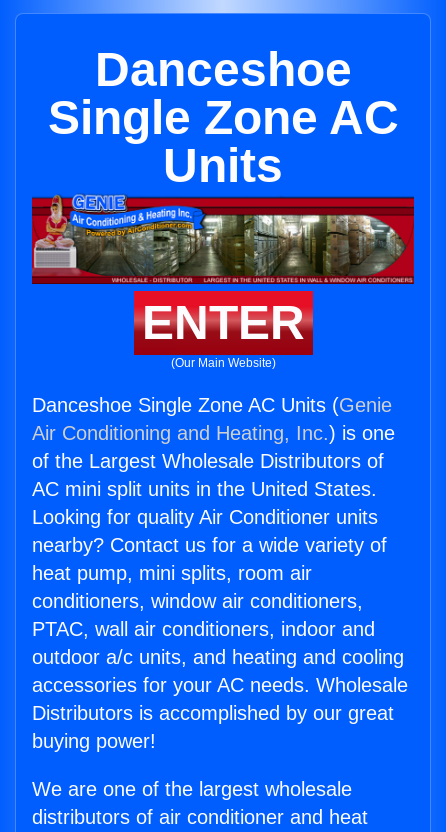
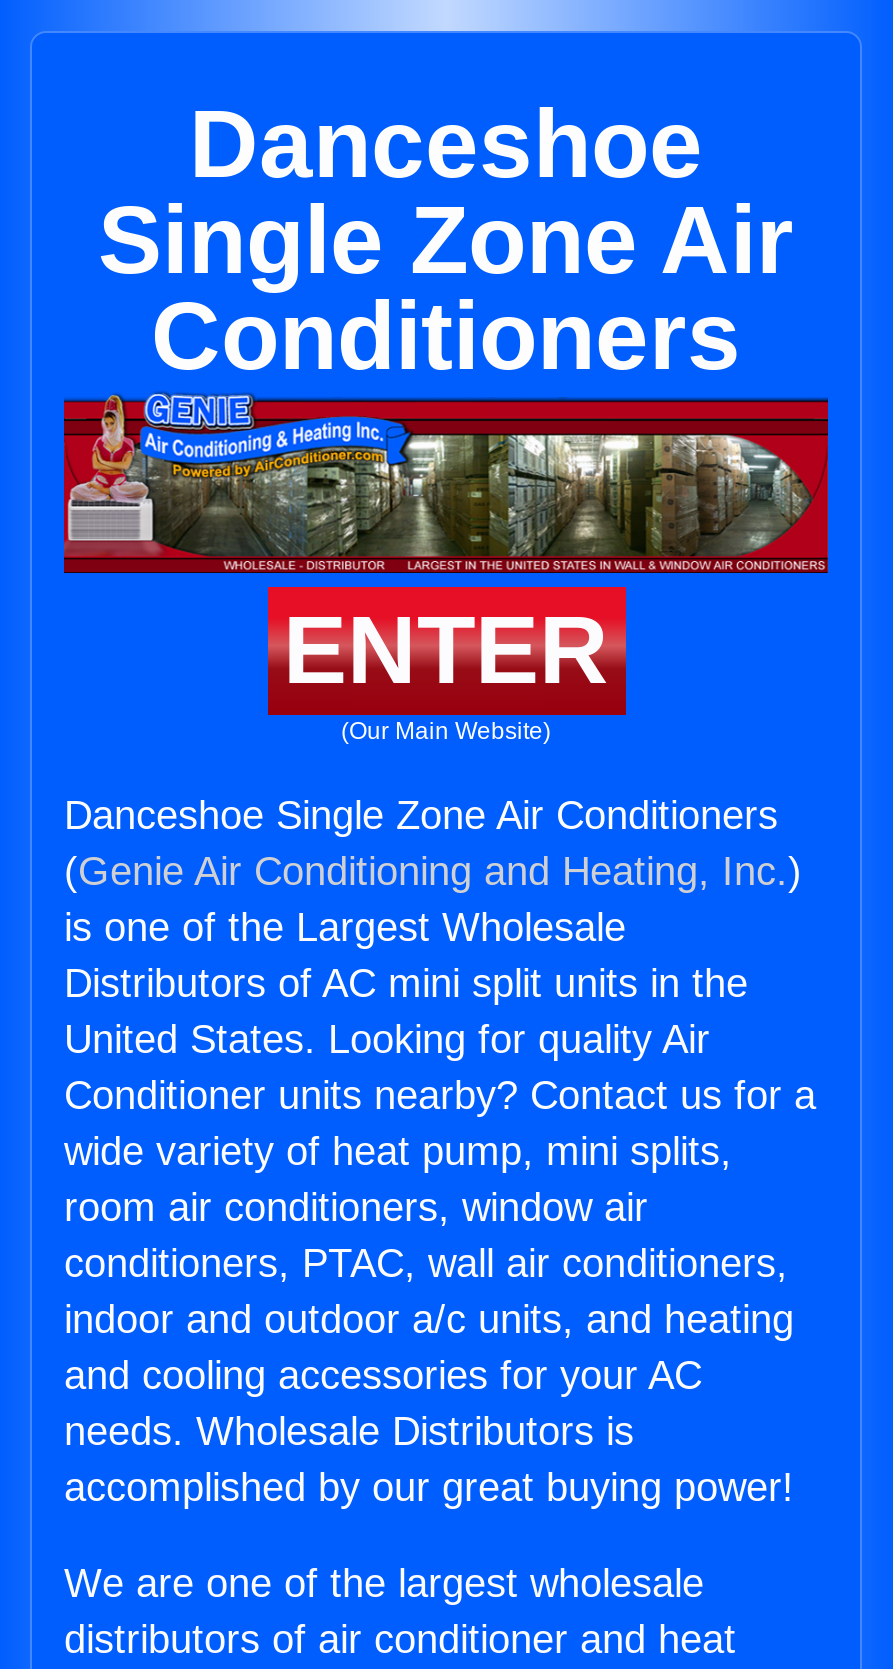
[47,91,398,192] Single Zone AC | Units -> [98,187,794,389] Single Zone Air | Conditioners
[32,394,408,752] Danceshoe Single Zone AC Units (Genie | Air Conditioning and Heating, Inc.) is one | of the Largest Wholesale Distributors of | AC mini split units in the United States. | Looking for quality Air Conditioner units | nearby? Contact us for a wide variety of | heat pump, mini splits, room air | conditioners, window air conditioners, | PTAC, wall air conditioners, indoor and | outdoor a/c units, and heating and cooling | accessories for your AC needs. Wholesale | Distributors is accomplished by our great | buying power! -> [64,793,816,1509] Danceshoe Single Zone Air Conditioners | (Genie Air Conditioning and Heating, Inc.) | is one of the Largest Wholesale | Distributors of AC mini split units in the | United States. Looking for quality Air | Conditioner units nearby? Contact us for a | wide variety of heat pump, mini splits, | room air conditioners, window air | conditioners, PTAC, wall air conditioners, | indoor and outdoor a/c units, and heating | and cooling accessories for your AC | needs. Wholesale Distributors is | accomplished by our great buying power!

